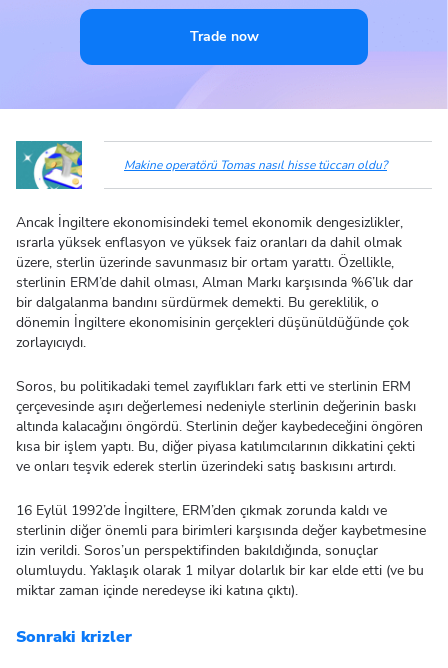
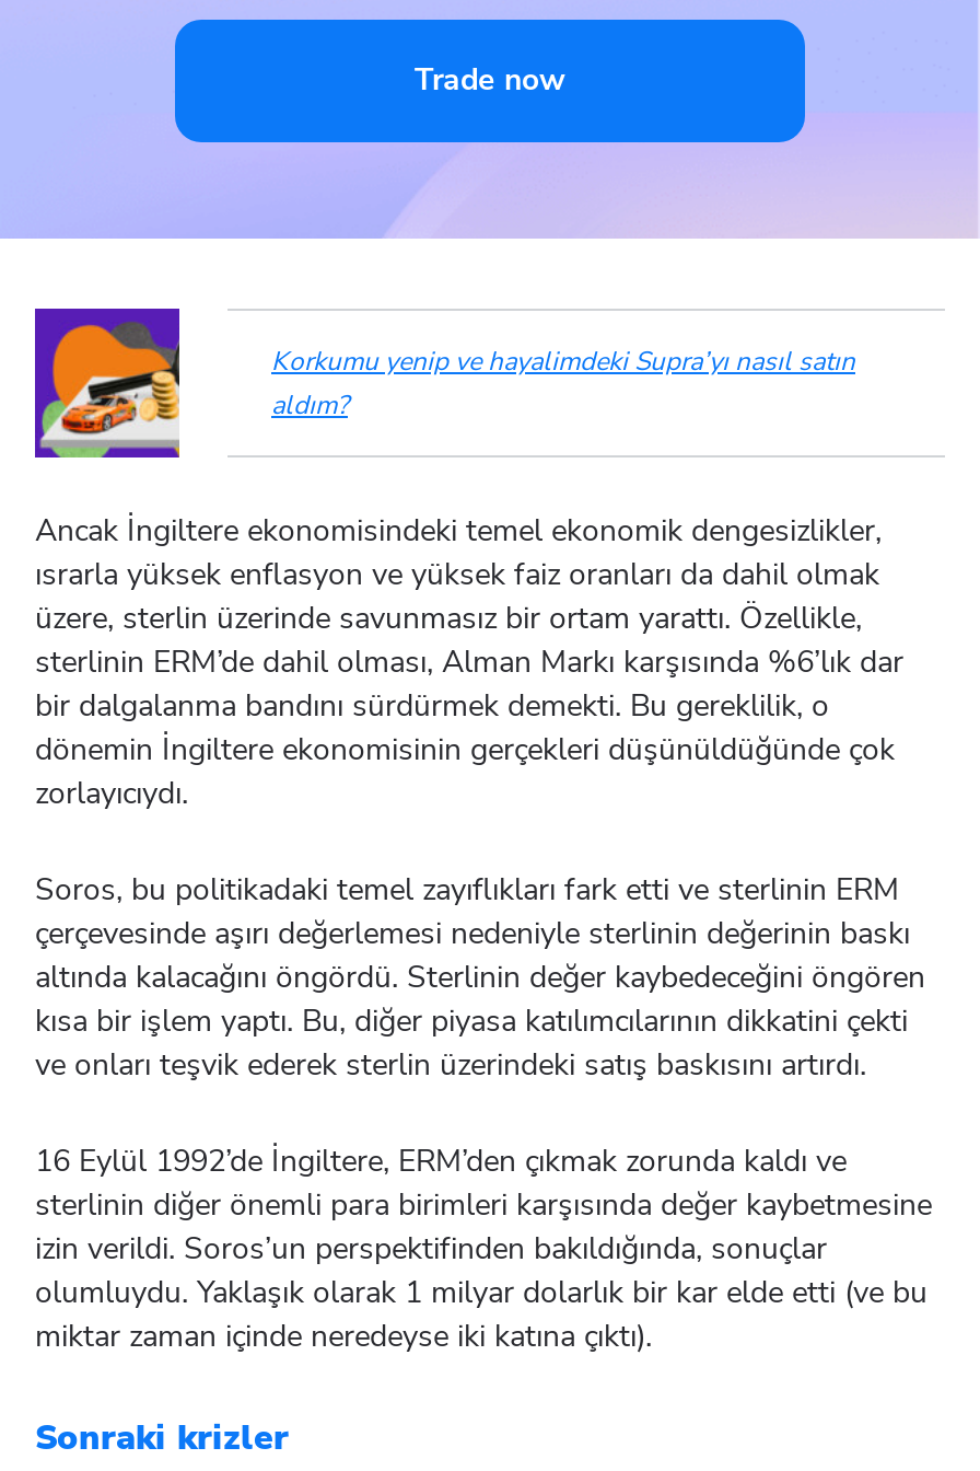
[15,140,83,190] [image] -> [33,306,182,460] [image]
[124,157,387,173] Makine operatörü Tomas nasıl hisse tüccarı oldu? -> [271,344,855,422] Korkumu yenip ve hayalimdeki Supra’yı nasıl satın | aldım?

